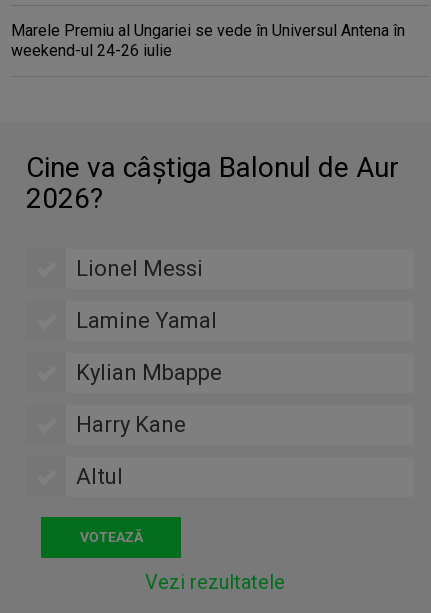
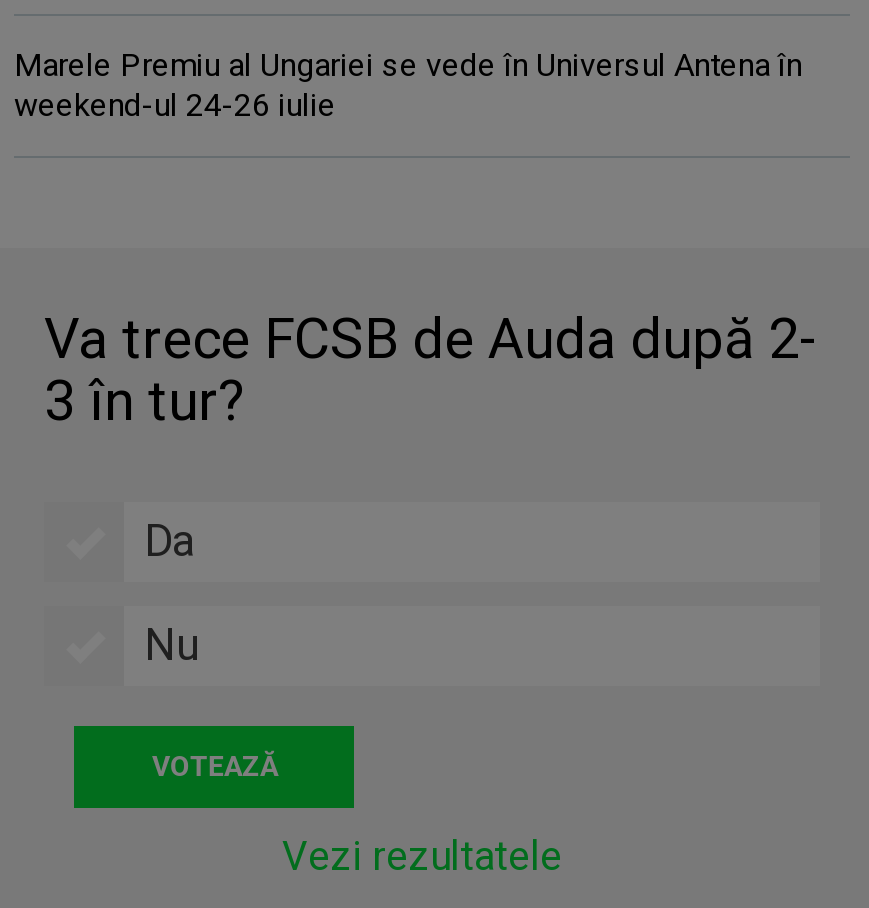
[26,151,399,489] Cine va câştiga Balonul de Aur | 2026? | Lionel Messi | Lamine Yamal | Kylian Mbappe | Harry Kane | Altul -> [44,306,818,670] Va trece FCSB de Auda după 2- | 3 în tur? | Da | Nu

